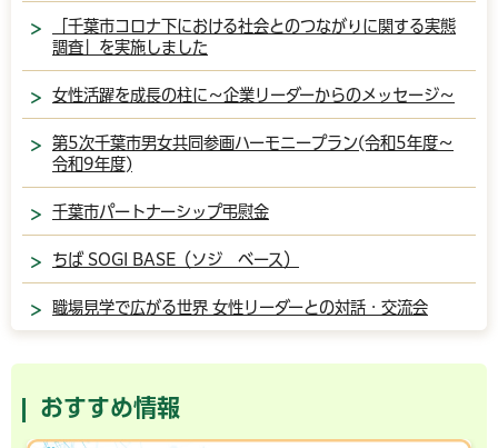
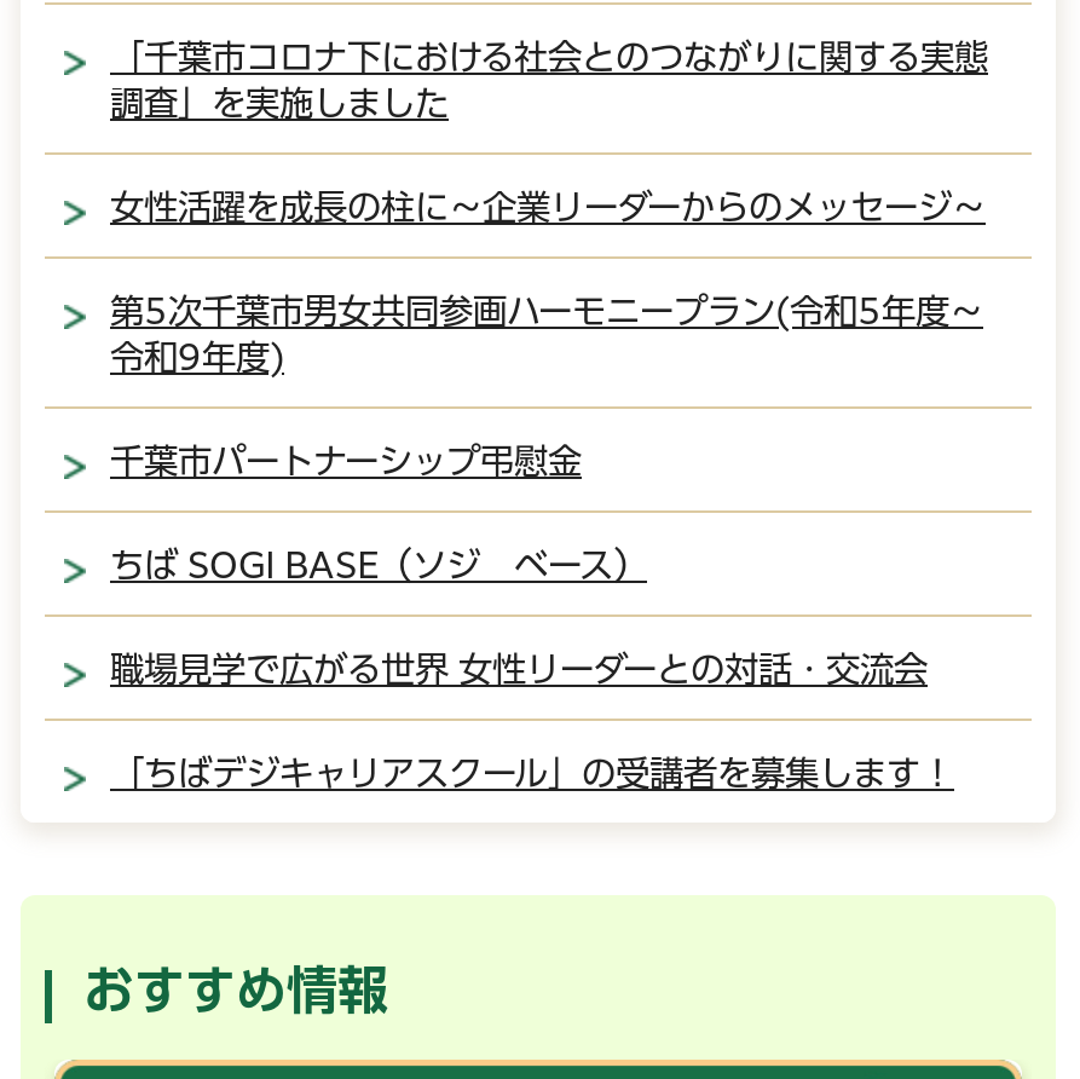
none -> [110,754,954,790] 「ちばデジキャリアスクール」の受講者を募集します！

